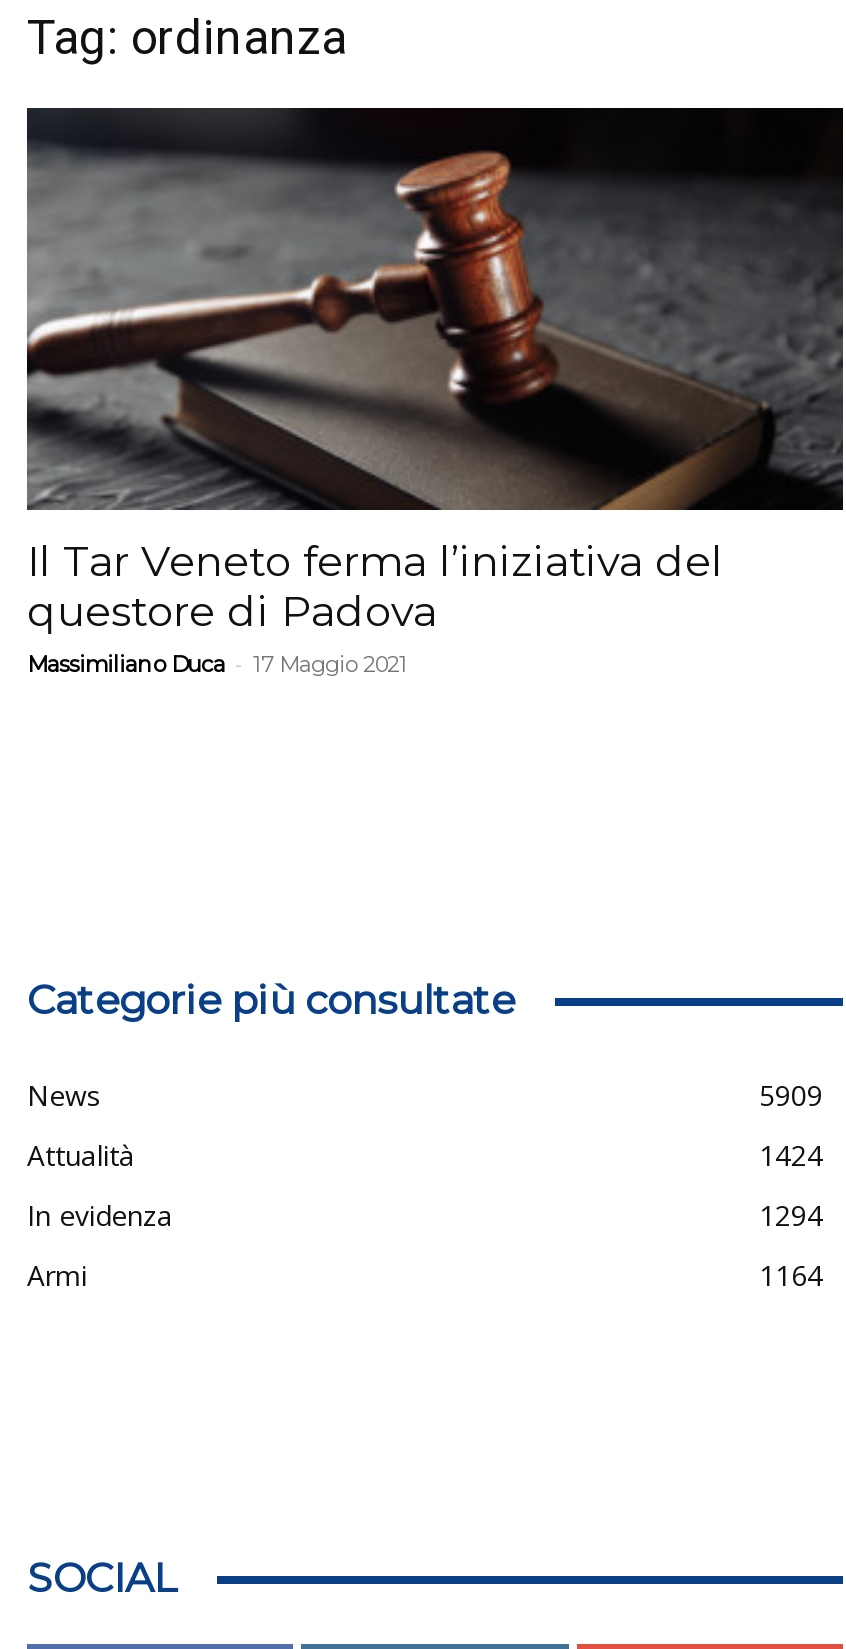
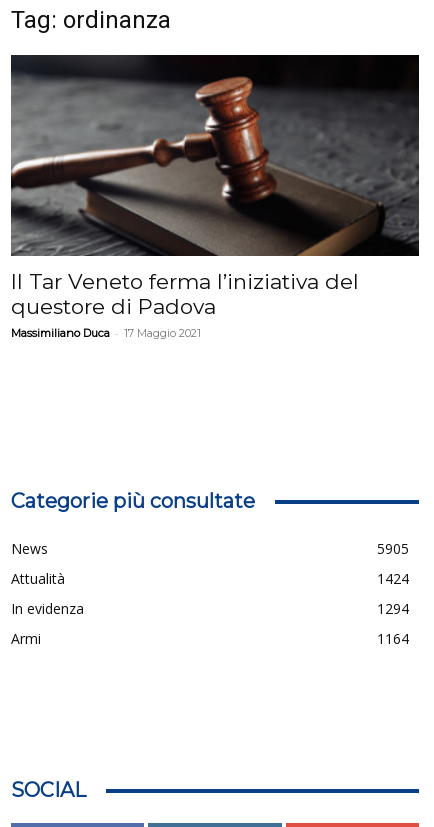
[759,1077,823,1115] 5909 -> [377,539,409,558] 5905

